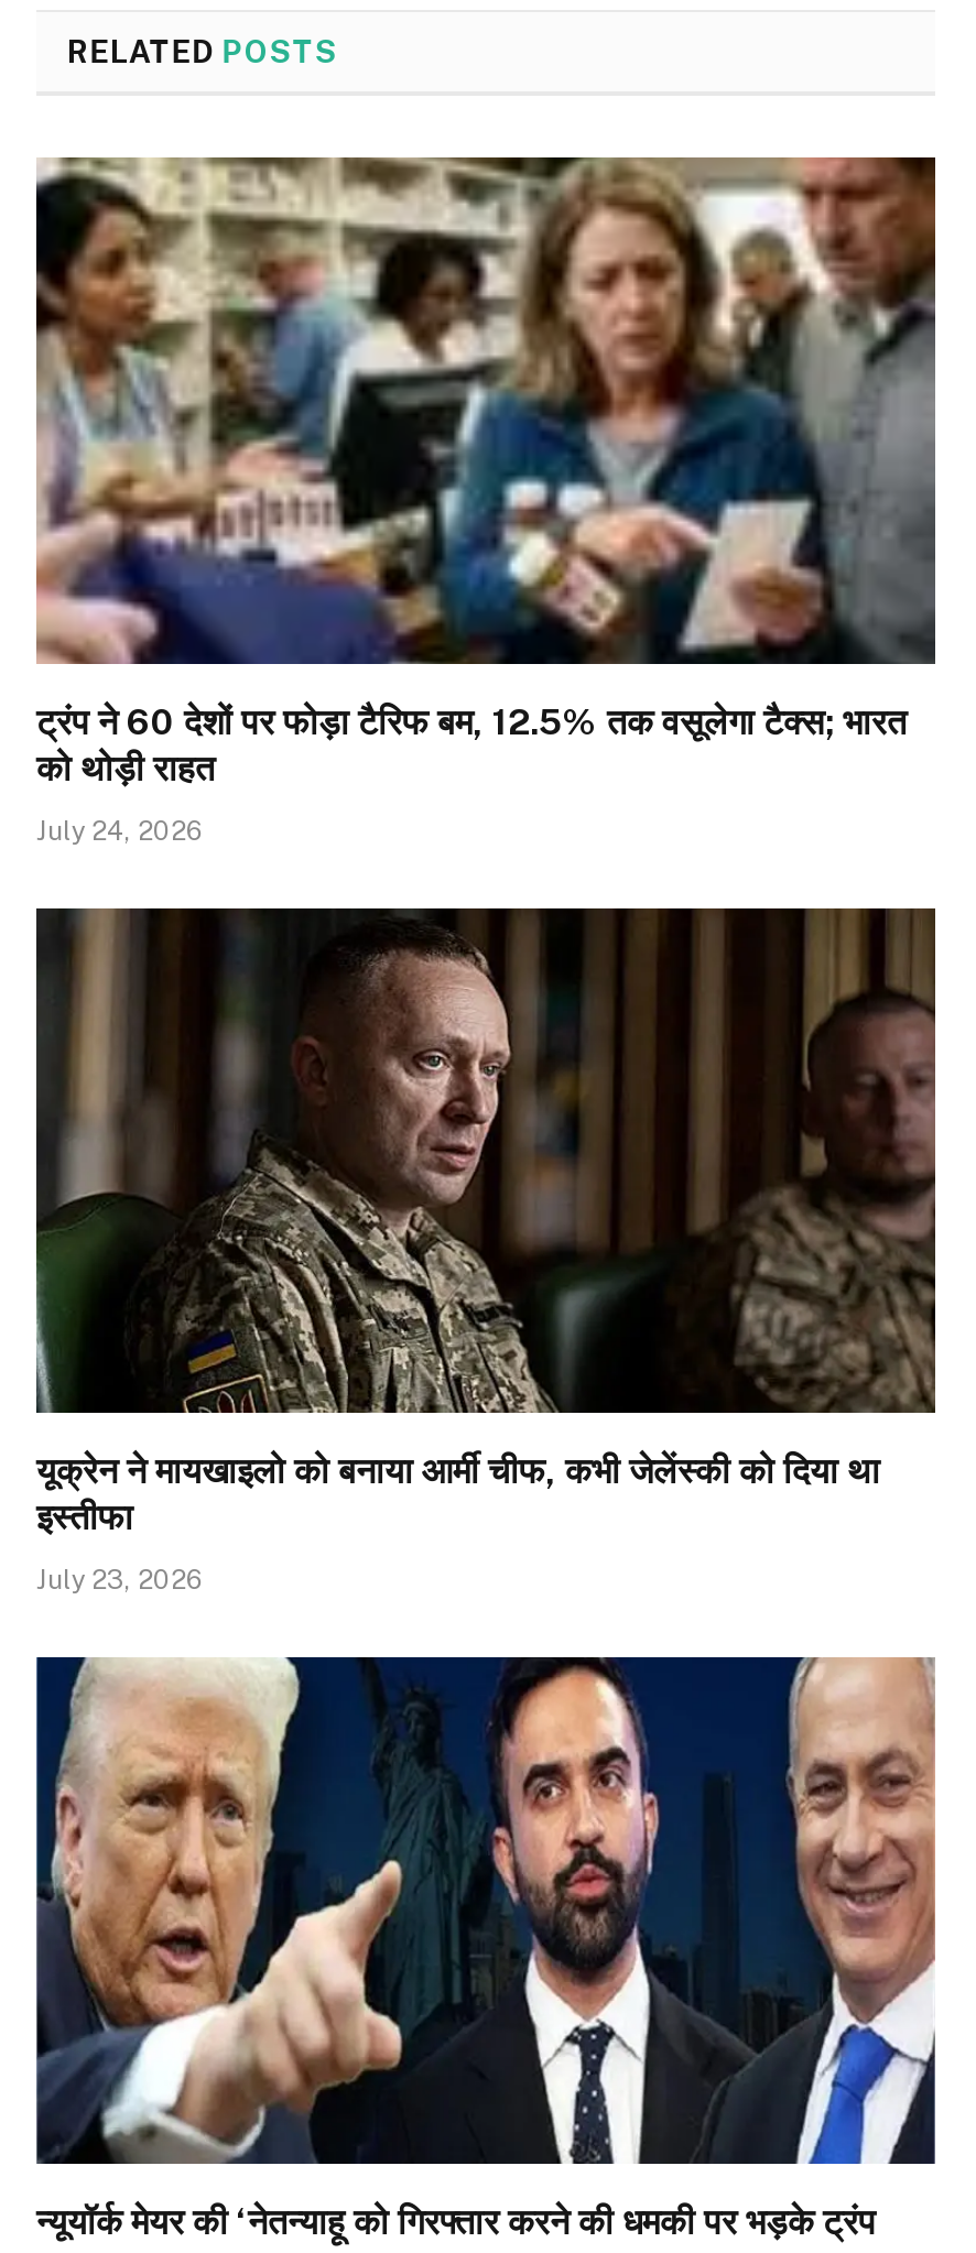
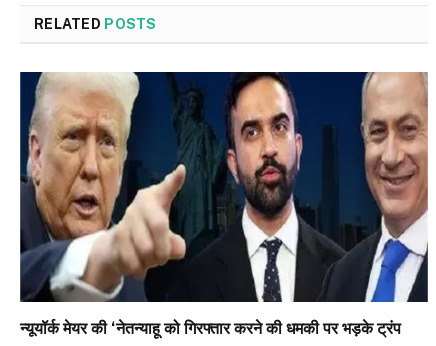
[34,155,937,847] [image] | ट्रंप ने 60 देशों पर फोड़ा टैरिफ बम, 12.5% तक वसूलेगा टैक्स; भारत | को थोड़ी राहत | July 24, 2026 -> none
[34,906,937,1596] [image] | यूक्रेन ने मायखाइलो को बनाया आर्मी चीफ, कभी जेलेंस्की को दिया था | इस्तीफा | July 23, 2026 -> none

